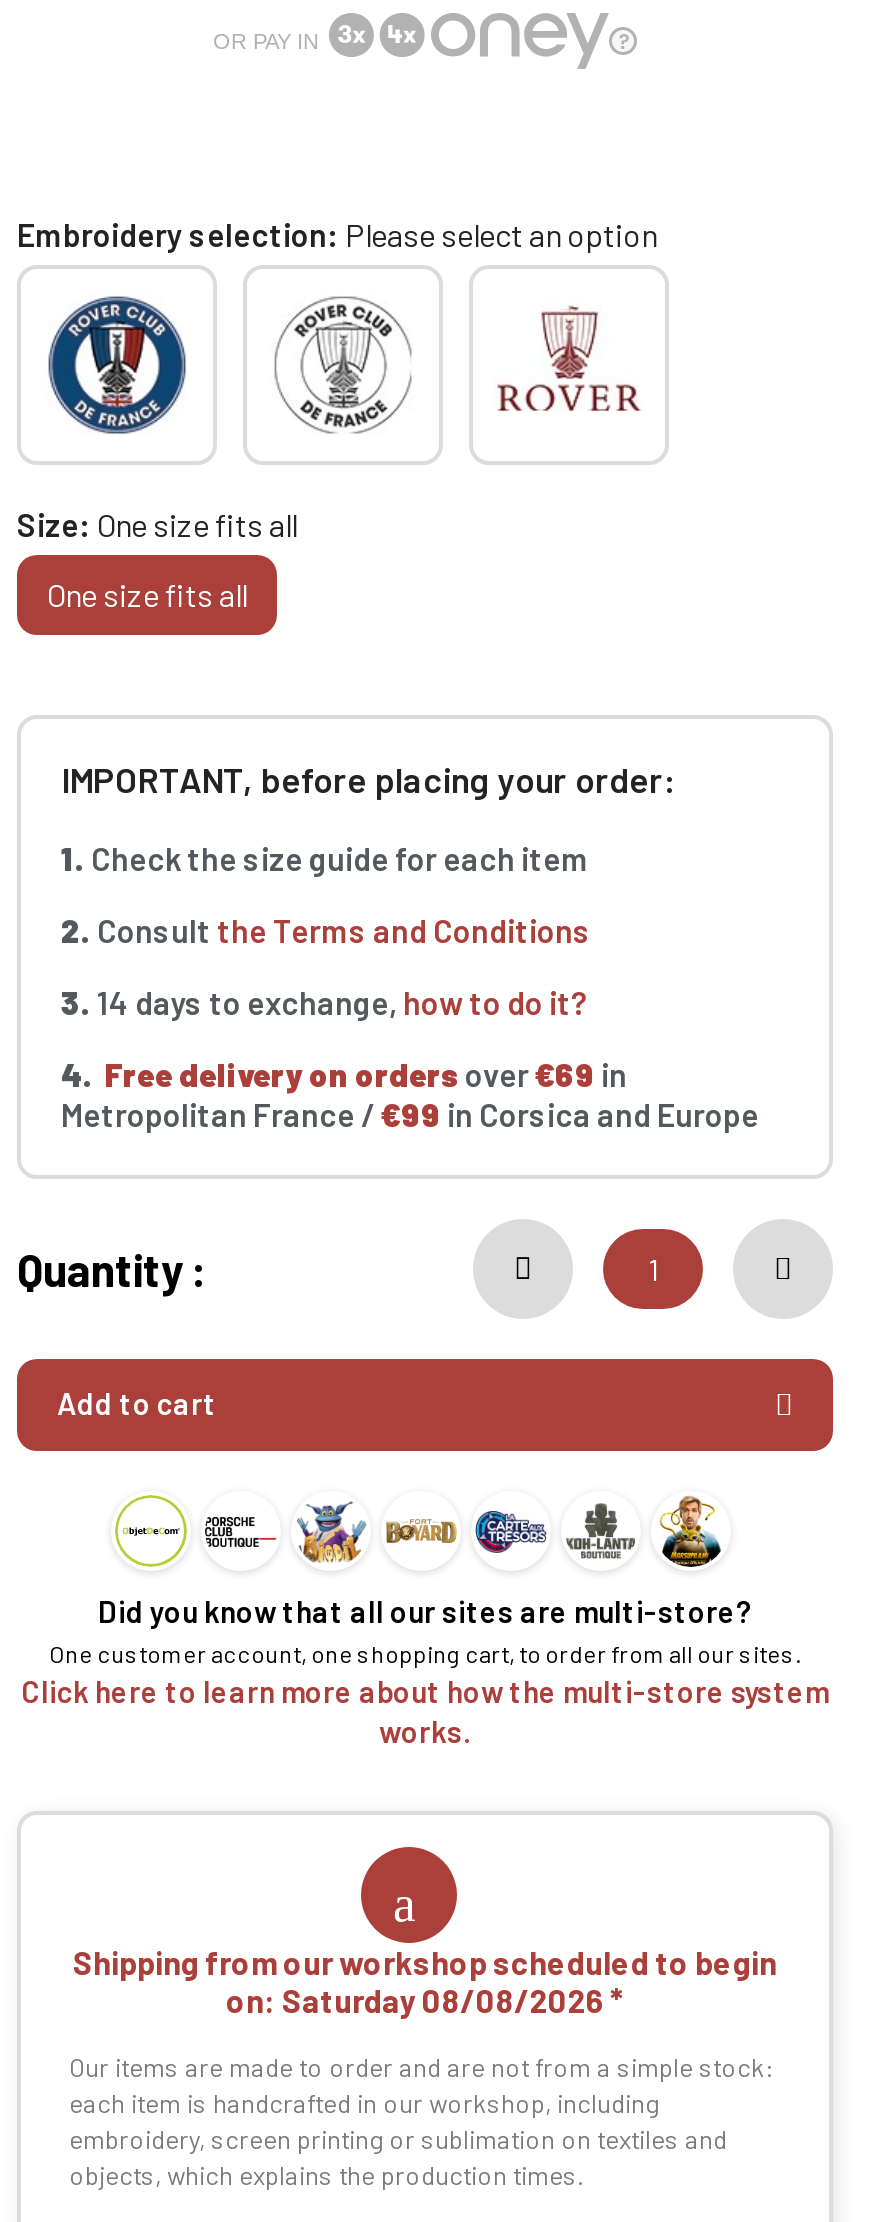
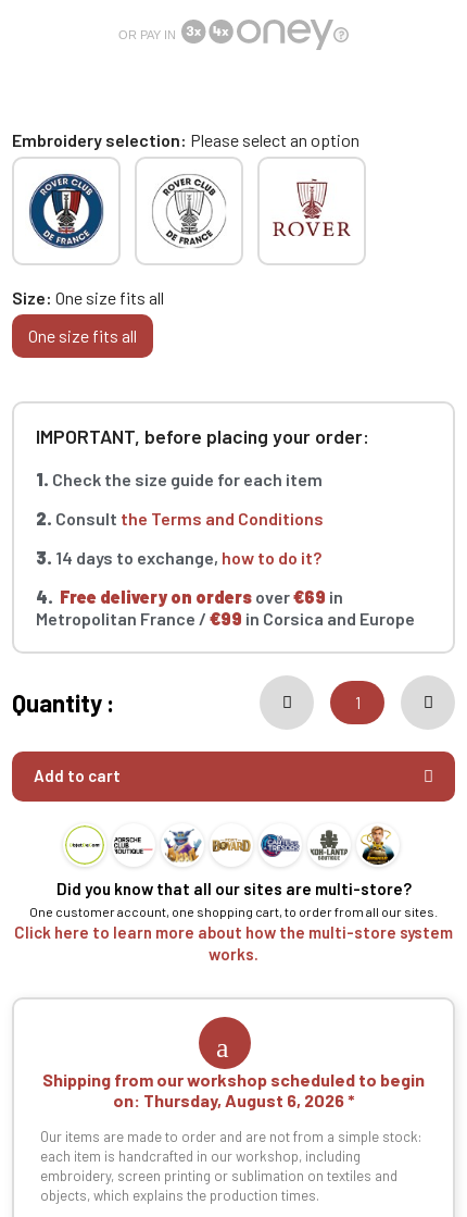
[226,1982,604,2020] on: Saturday 08/08/2026 -> [112,1090,344,1111] on: Thursday, August 6, 2026

